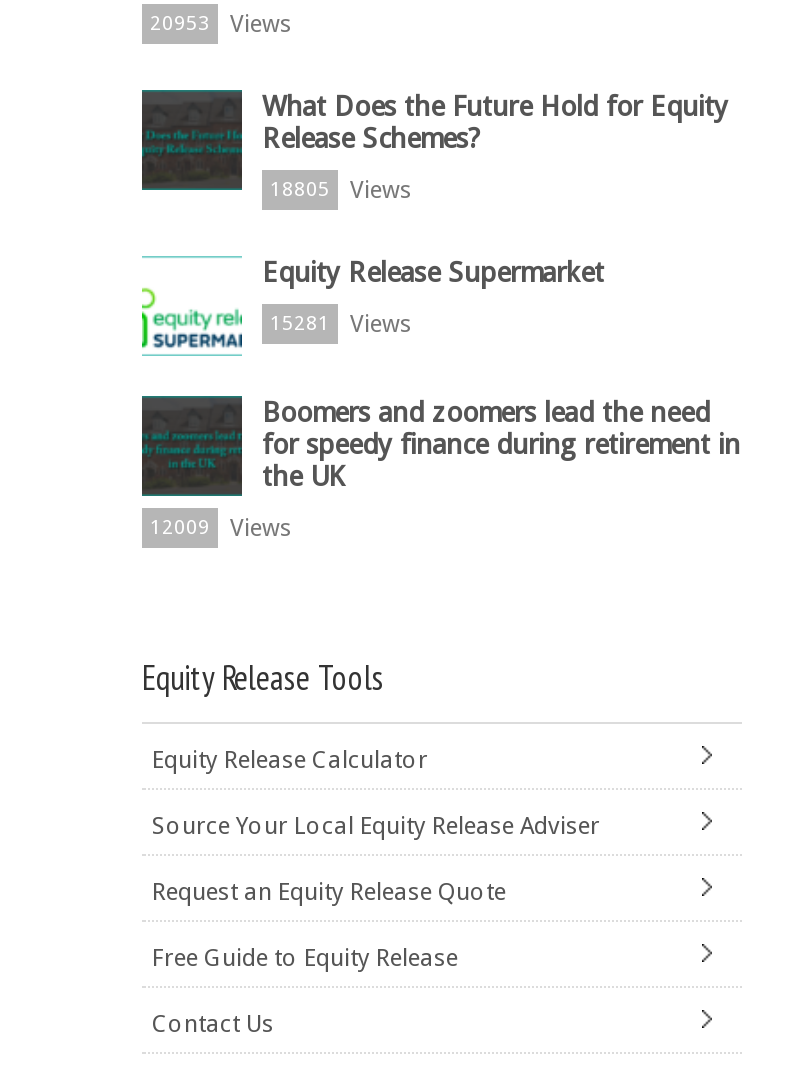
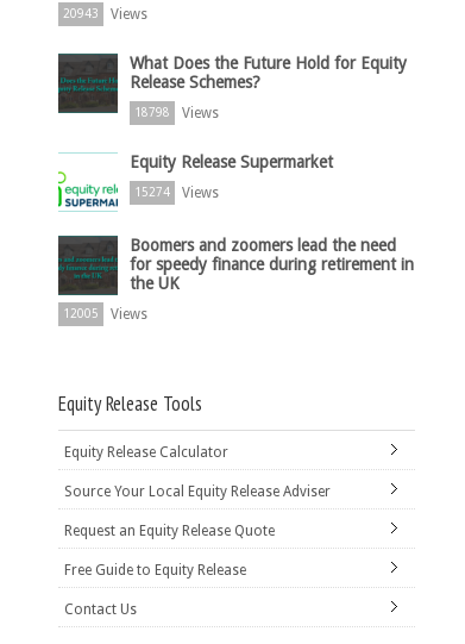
[150,10,292,38] 20953 Views -> [63,6,147,23] 20943 Views
[270,176,412,204] 18805 Views -> [134,105,219,122] 18798 Views
[270,310,412,338] 15281 Views -> [134,185,219,201] 15274 Views
[150,514,292,542] 12009 Views -> [63,306,147,323] 12005 Views

